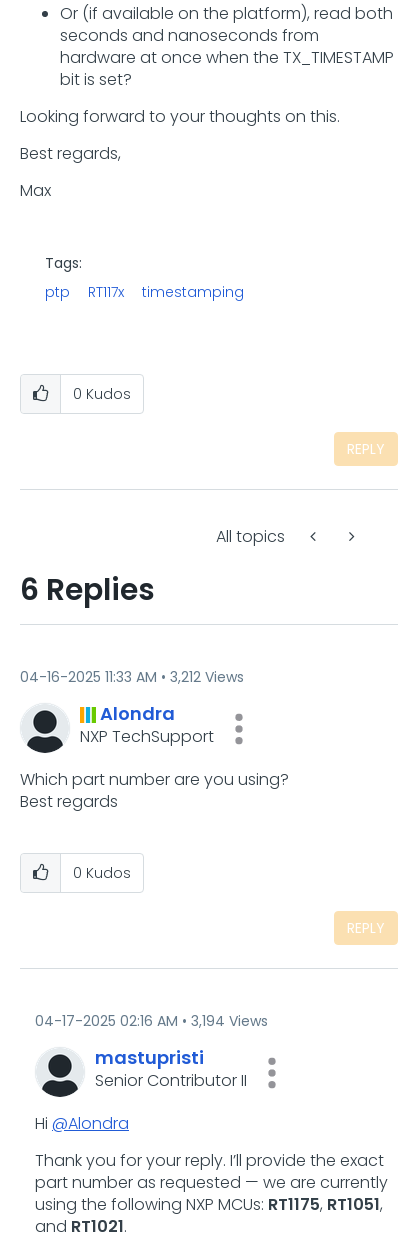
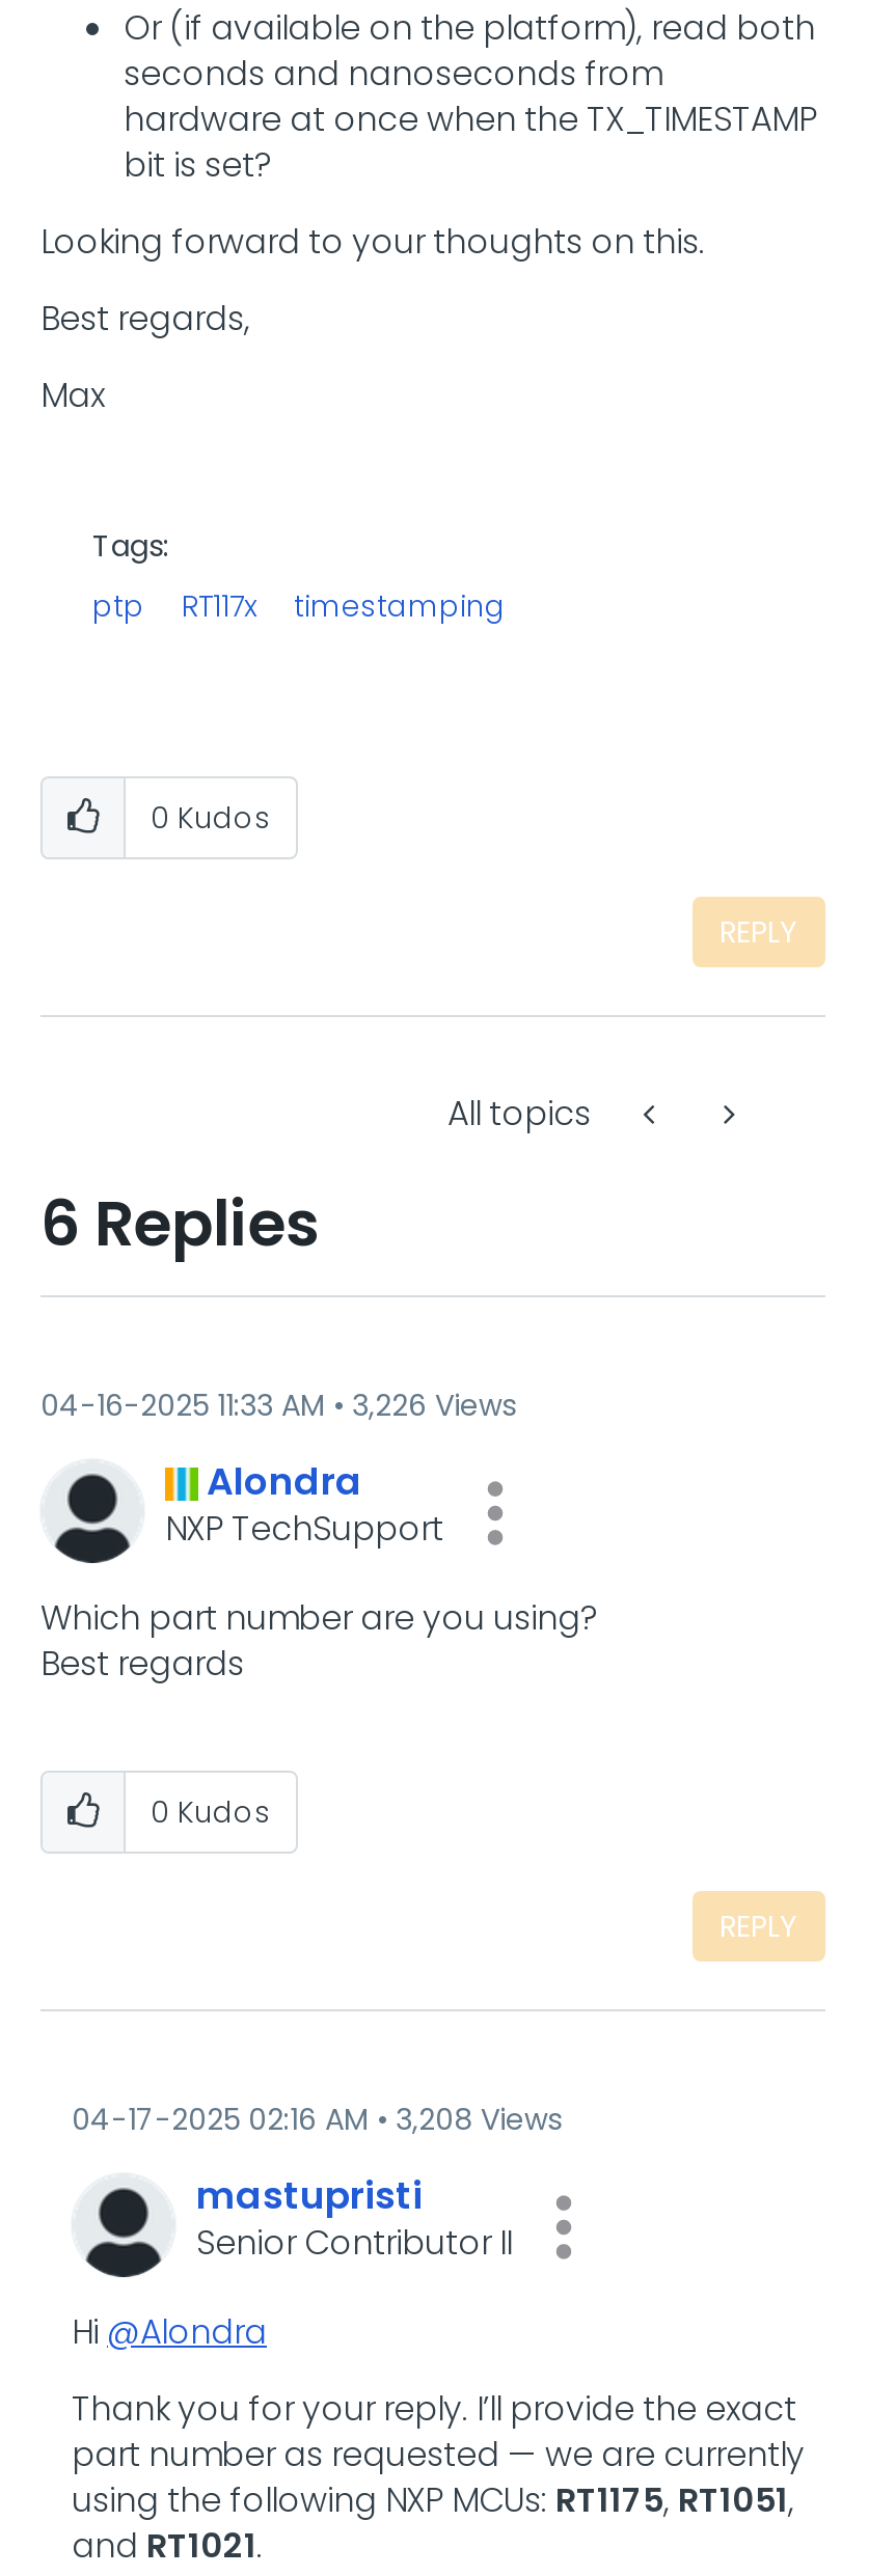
[20,666,244,686] 04-16-2025 11:33 AM 3,212 Views -> [40,1383,516,1425] 04-16-2025 11:33 AM 3,226 Views
[35,1010,268,1030] 04-17-2025 02:16 AM 3,194 Views -> [72,2098,562,2139] 04-17-2025 02:16 AM 3,208 Views

